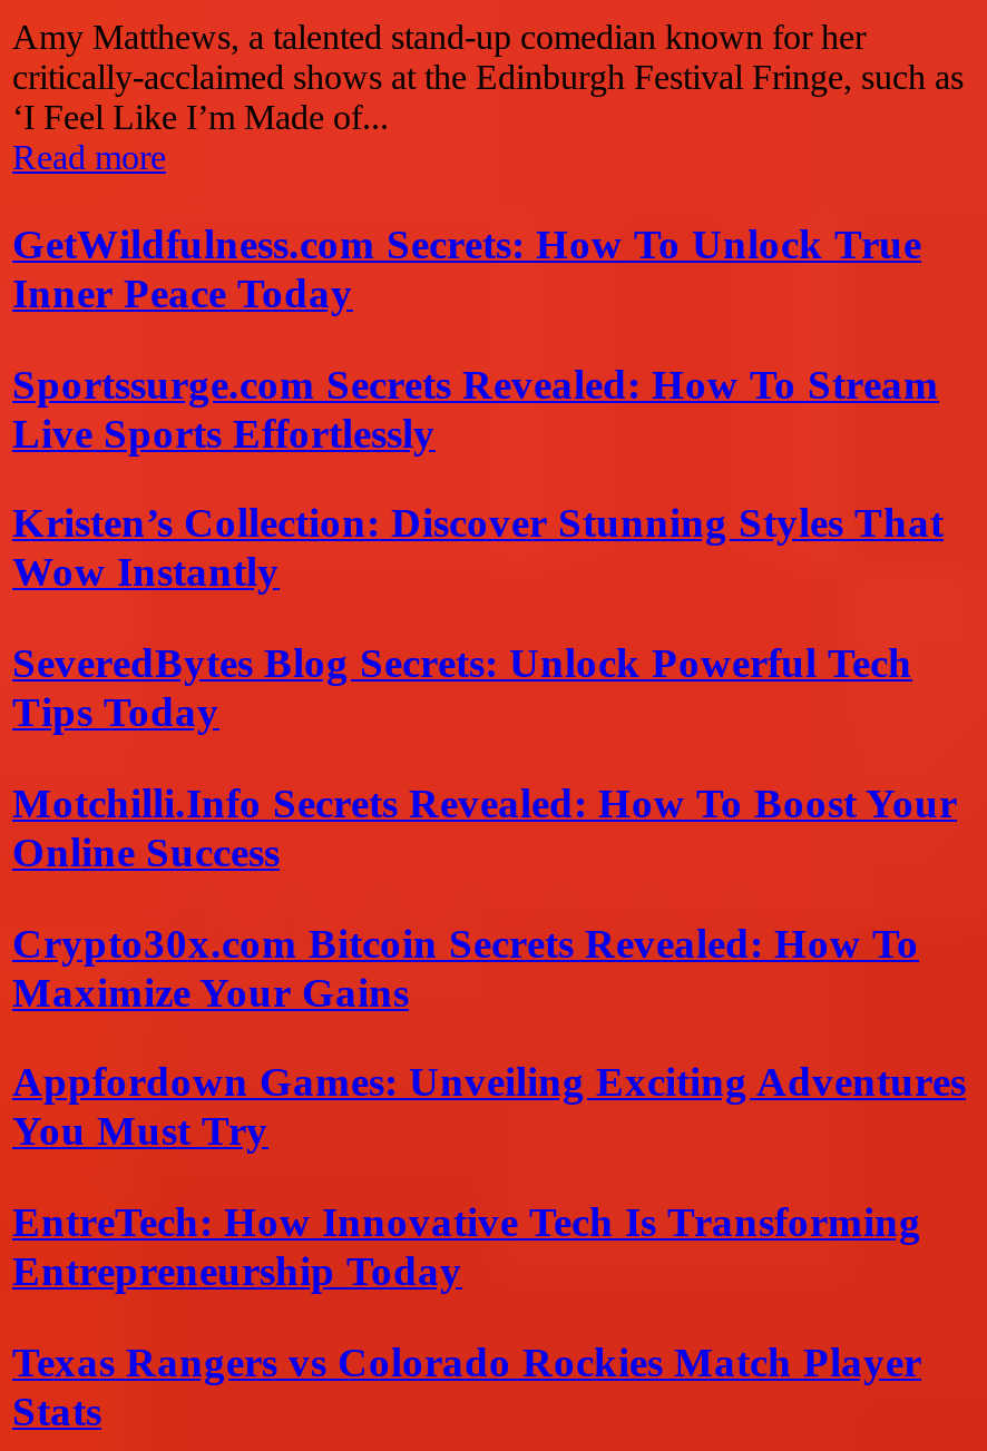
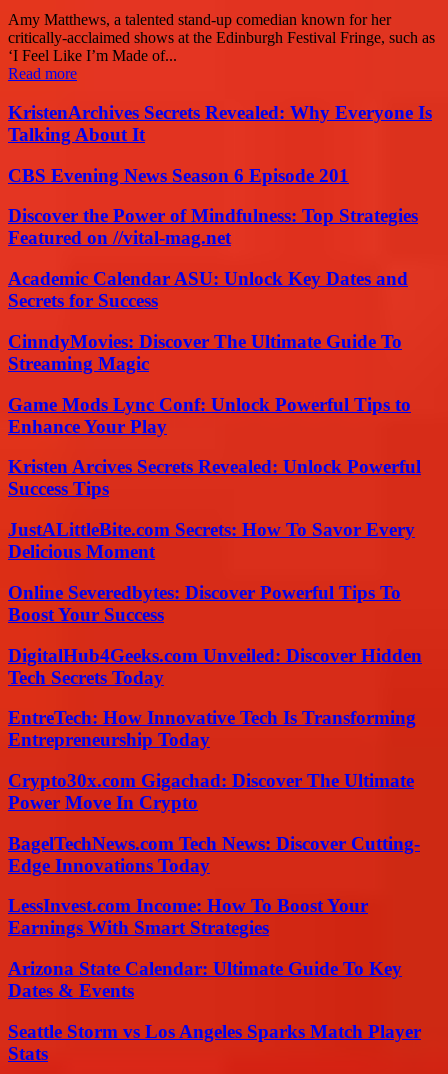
[12,220,966,1154] GetWildfulness.com Secrets: How To Unlock True | Inner Peace Today | Sportssurge.com Secrets Revealed: How To Stream | Live Sports Effortlessly | Kristen’s Collection: Discover Stunning Styles That | Wow Instantly | SeveredBytes Blog Secrets: Unlock Powerful Tech | Tips Today | Motchilli.Info Secrets Revealed: How To Boost Your | Online Success | Crypto30x.com Bitcoin Secrets Revealed: How To | Maximize Your Gains | Appfordown Games: Unveiling Exciting Adventures | You Must Try -> [8,102,432,687] KristenArchives Secrets Revealed: Why Everyone Is | Talking About It | CBS Evening News Season 6 Episode 201 | Discover the Power of Mindfulness: Top Strategies | Featured on //vital-mag.net | Academic Calendar ASU: Unlock Key Dates and | Secrets for Success | CinndyMovies: Discover The Ultimate Guide To | Streaming Magic | Game Mods Lync Conf: Unlock Powerful Tips to | Enhance Your Play | Kristen Arcives Secrets Revealed: Unlock Powerful | Success Tips | JustALittleBite.com Secrets: How To Savor Every | Delicious Moment | Online Severedbytes: Discover Powerful Tips To | Boost Your Success | DigitalHub4Geeks.com Unveiled: Discover Hidden | Tech Secrets Today
[12,1338,921,1385] Texas Rangers vs Colorado Rockies Match Player -> [8,770,421,1042] Crypto30x.com Gigachad: Discover The Ultimate | Power Move In Crypto | BagelTechNews.com Tech News: Discover Cutting- | Edge Innovations Today | LessInvest.com Income: How To Boost Your | Earnings With Smart Strategies | Arizona State Calendar: Ultimate Guide To Key | Dates & Events | Seattle Storm vs Los Angeles Sparks Match Player

